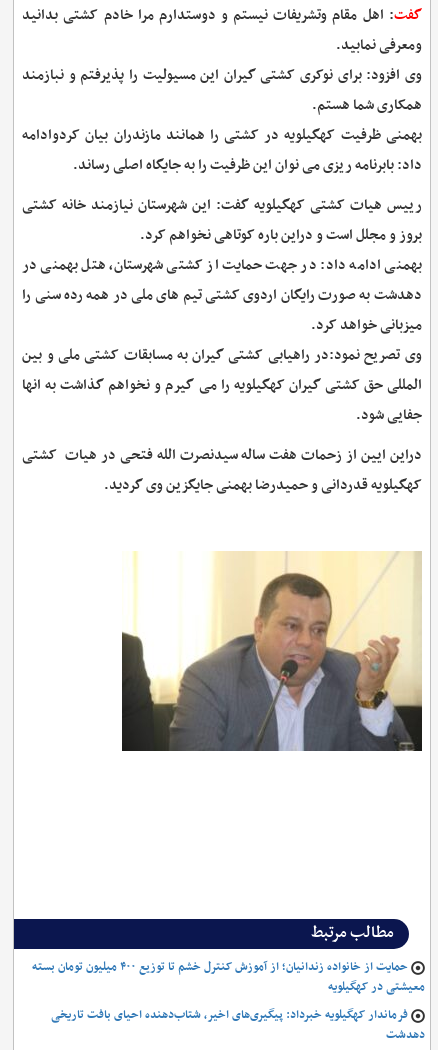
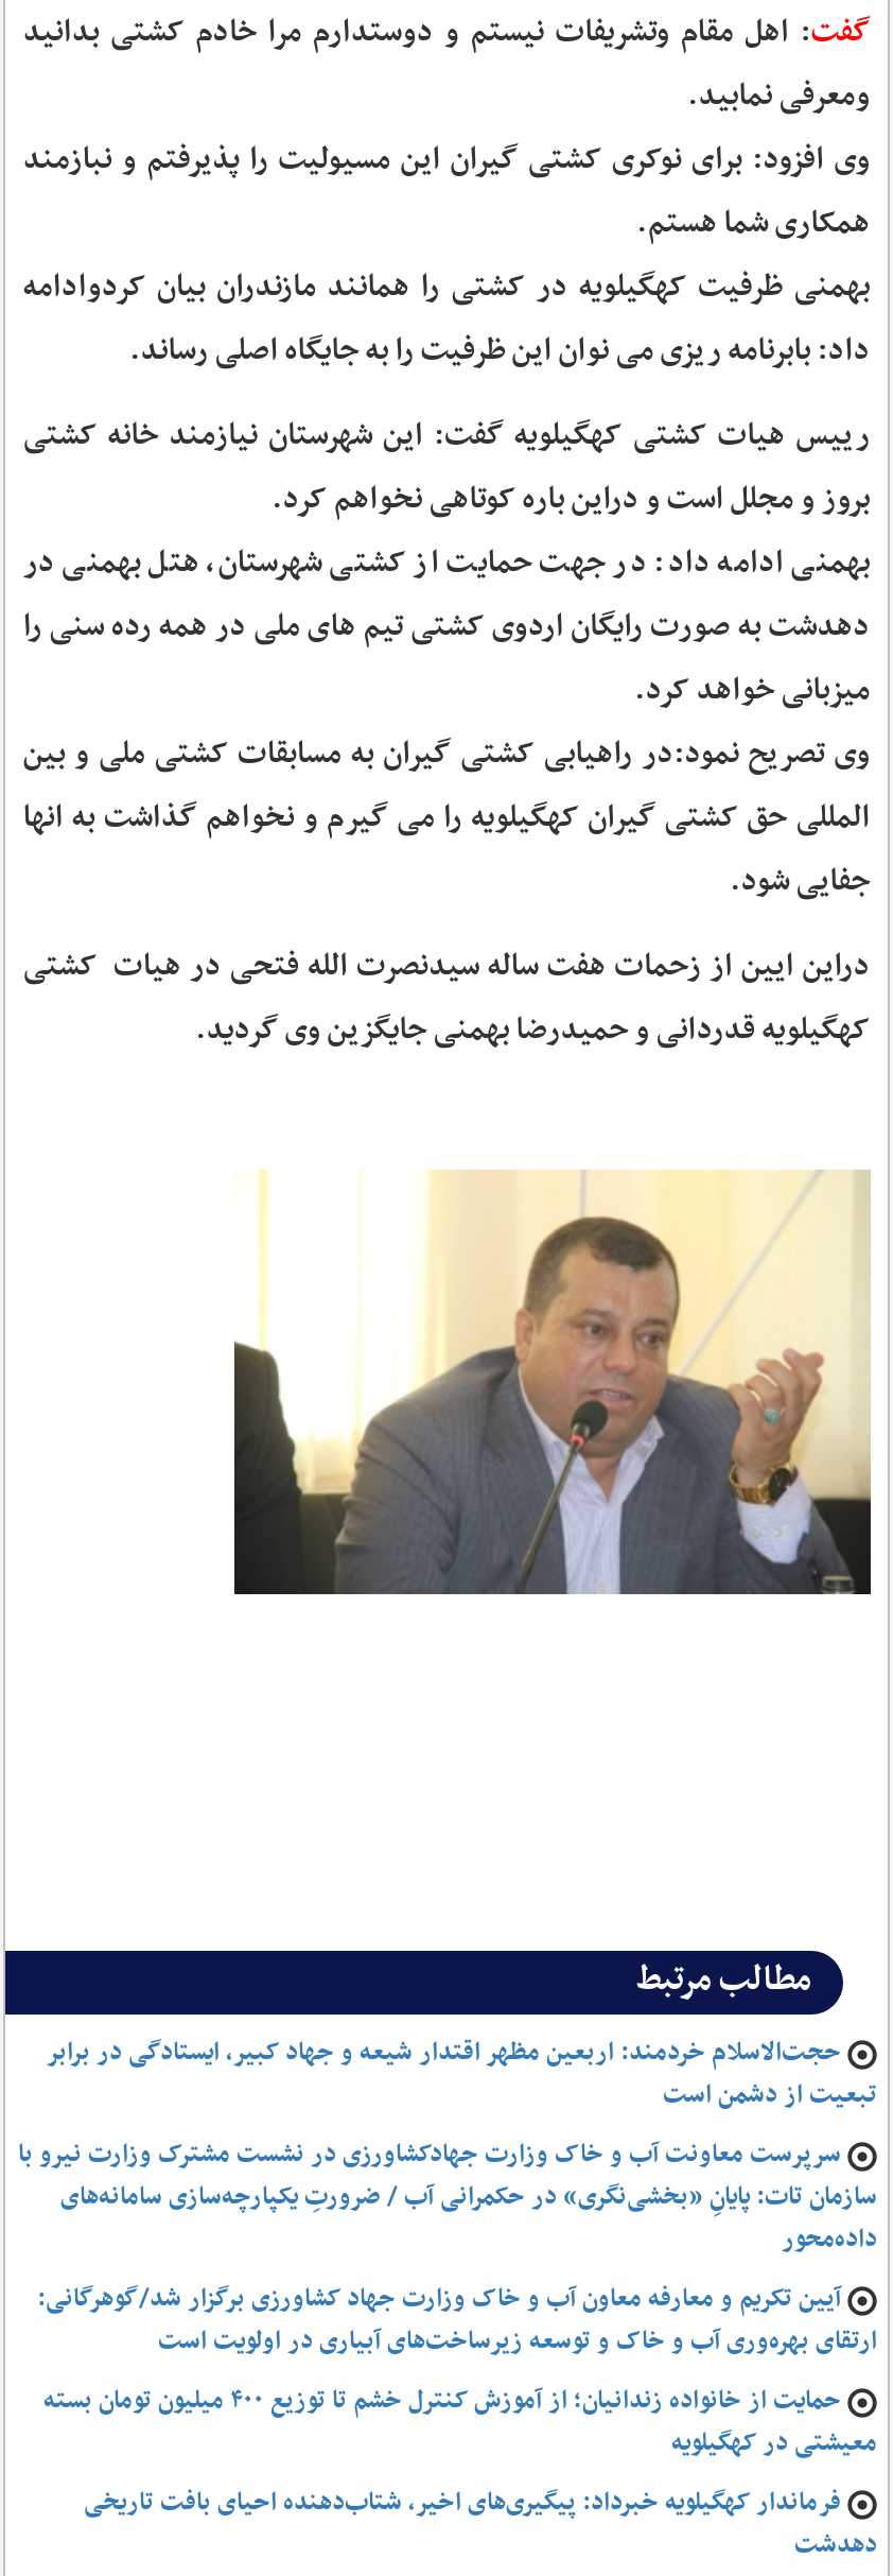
none -> [18,2032,877,2363] حجت‌الاسلام خردمند: اربعین مظهر اقتدار شیعه و جهاد کبیر، ایستادگی در برابر | تبعیت از دشمن است | سرپرست معاونت آب و خاک وزارت جهادکشاورزی در نشست مشترک وزارت نیرو با | سازمان تات: پایانِ «بخشی‌نگری» در حکمرانی آب / ضرورتِ یکپارچه‌سازی سامانه‌های | داده‌محور | آیین تکریم و معارفه معاون آب و خاک وزارت جهاد کشاورزی برگزار شد/گوهرگانی: | ارتقای بهره‌وری آب و خاک و توسعه زیرساخت‌های آبیاری در اولویت است

